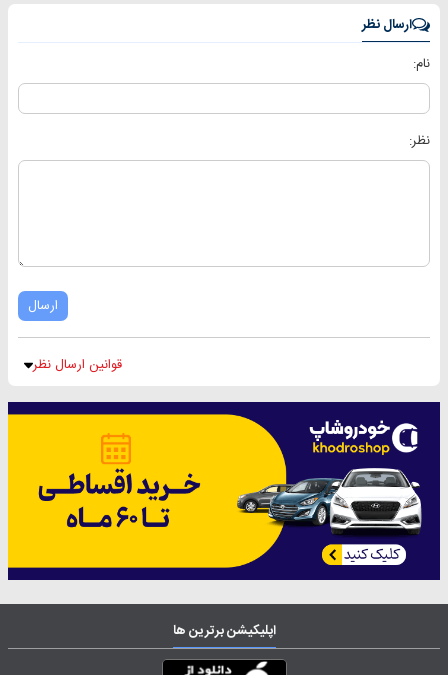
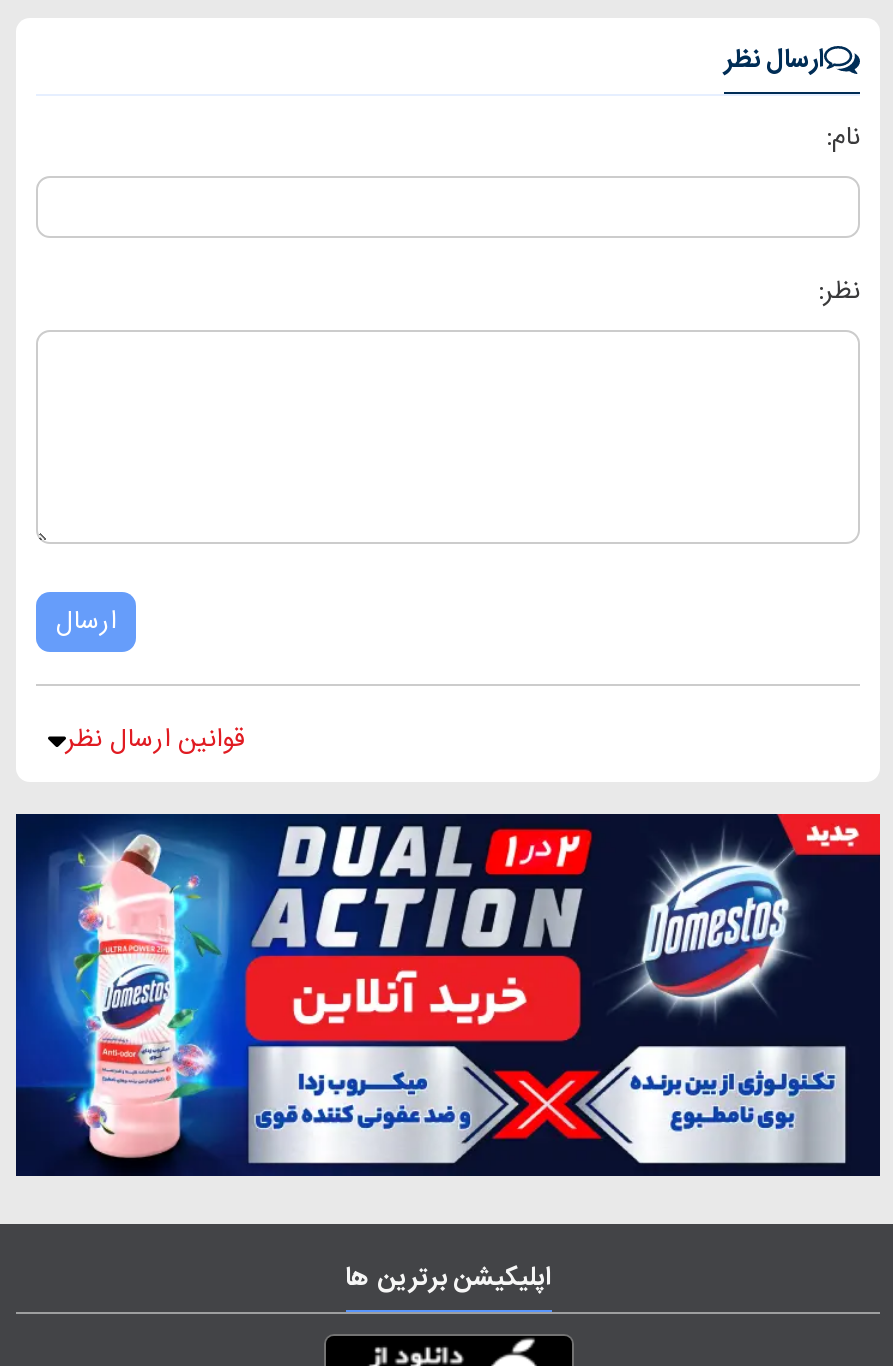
[7,401,441,580] [image] -> [14,811,882,1175] [image]

